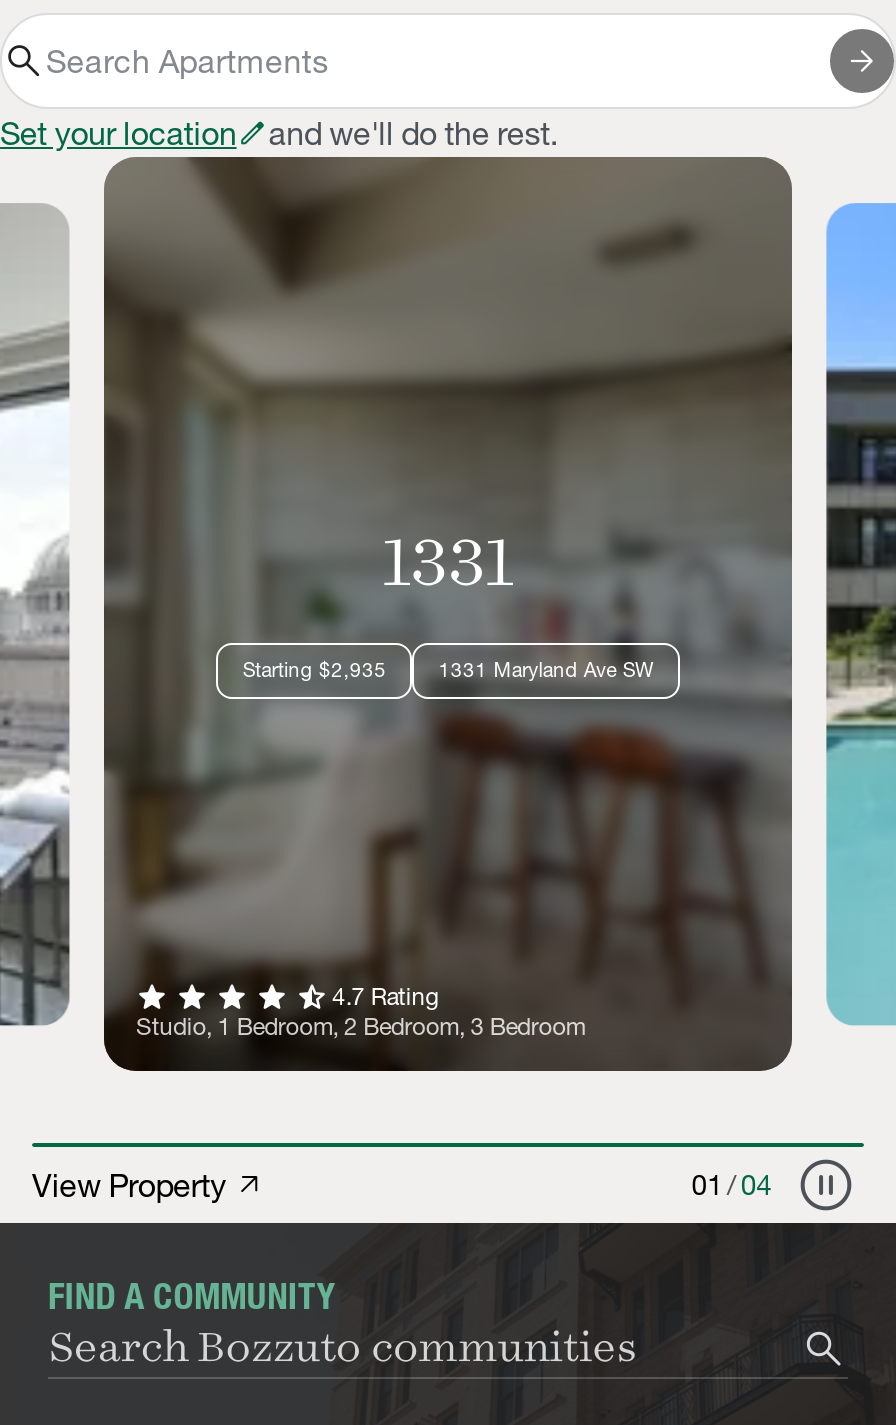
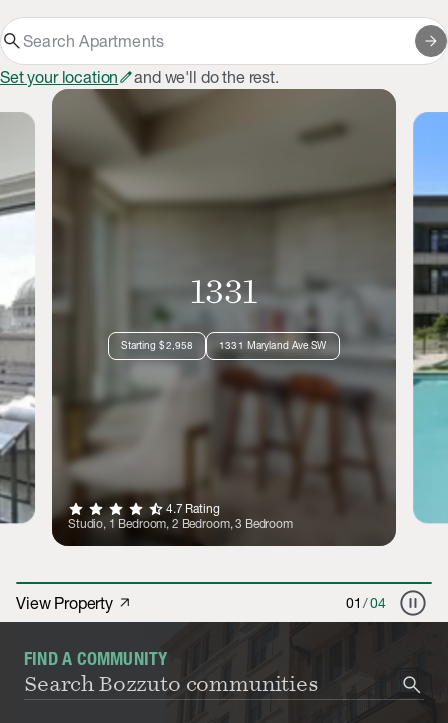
[243,658,653,684] Starting $2,935 1331 Maryland Ave SW -> [121,339,327,352] Starting $2,958 1331 Maryland Ave SW

